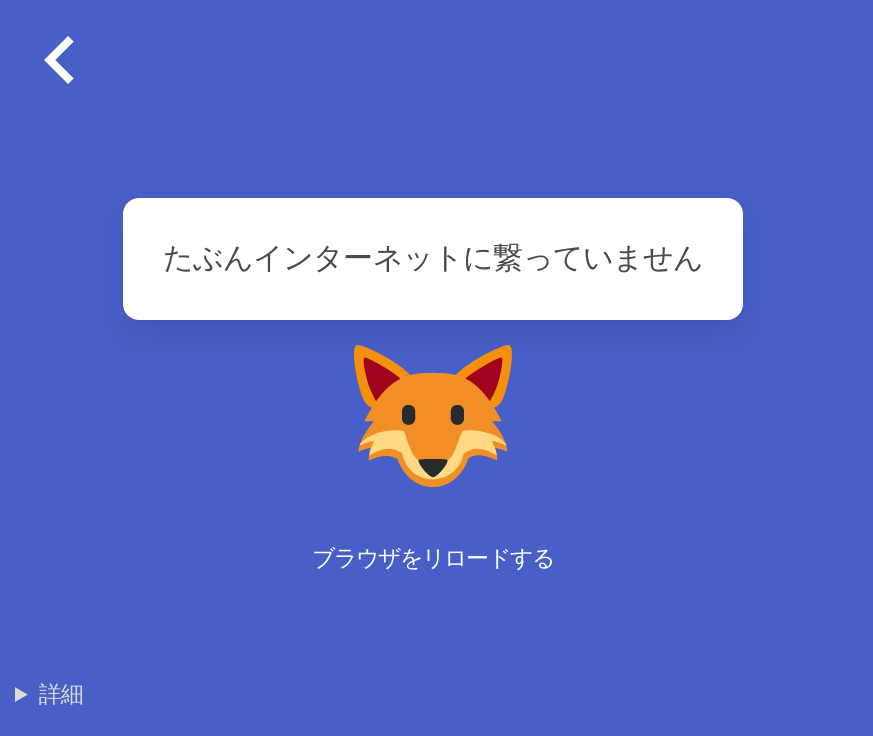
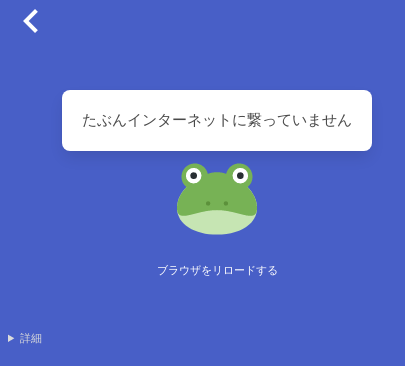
[351,344,515,488] [image] -> [176,163,258,236] [image]

